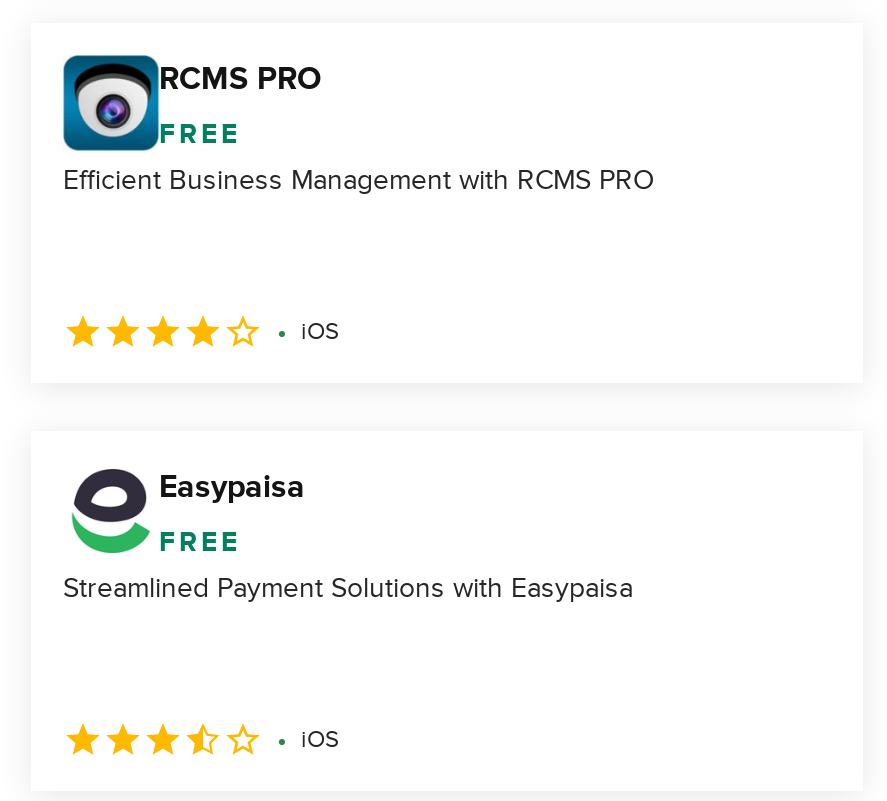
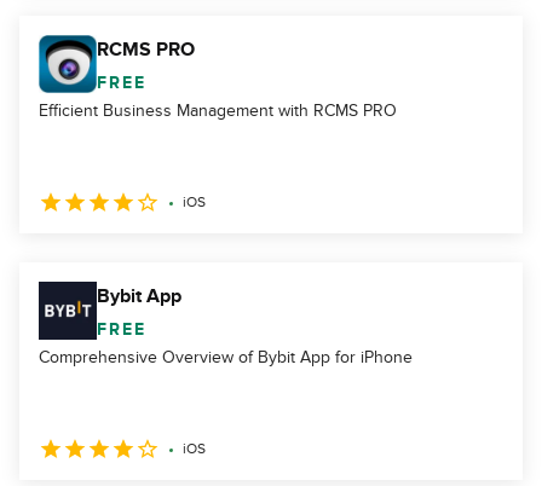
[63,463,305,557] [image] | Easypaisa -> [38,280,181,339] [image] | Bybit App
[63,571,633,605] Streamlined Payment Solutions with Easypaisa -> [39,347,413,368] Comprehensive Overview of Bybit App for iPhone

